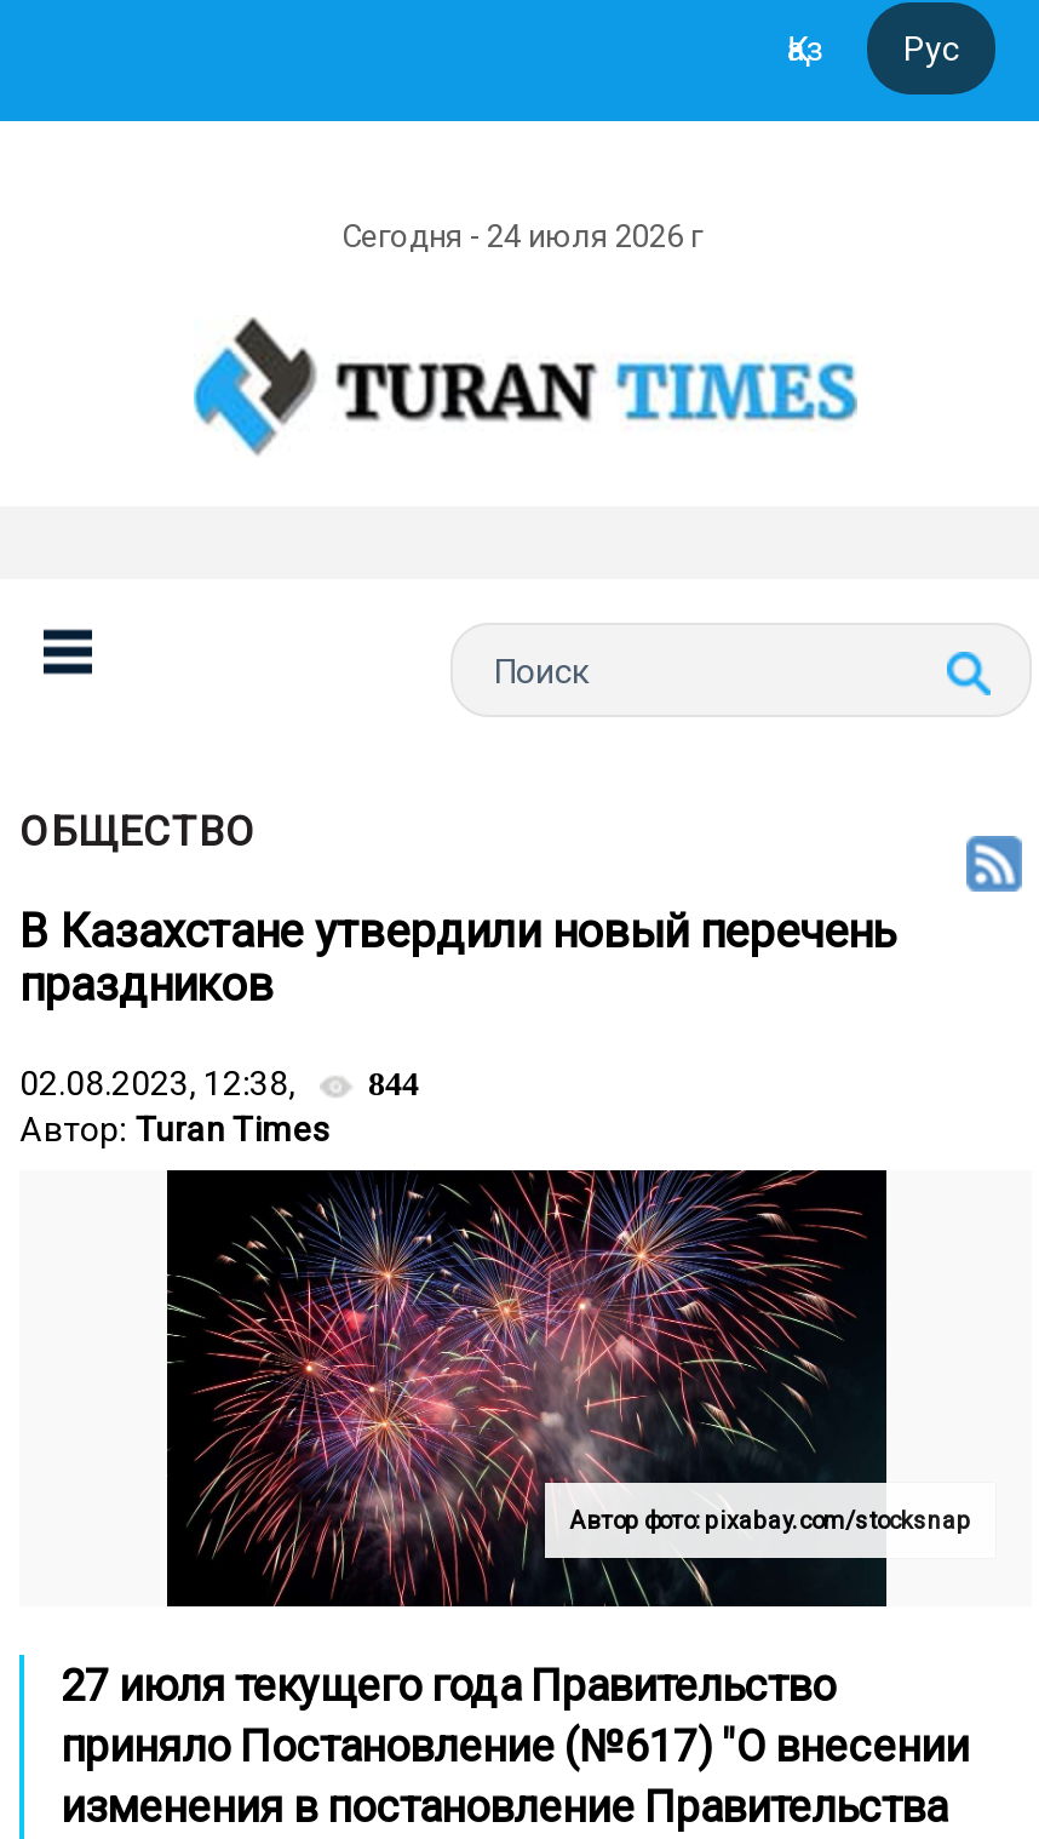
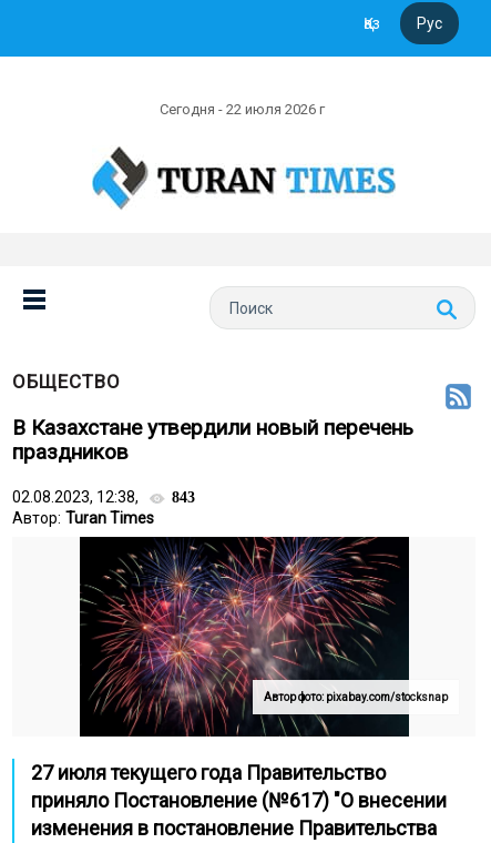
[341,218,710,254] Сегодня - 24 июля 2026 г -> [160,101,328,118] Сегодня - 22 июля 2026 г
[19,1064,419,1102] 02.08.2023, 12:38, 844 -> [12,488,195,506] 02.08.2023, 12:38, 843

